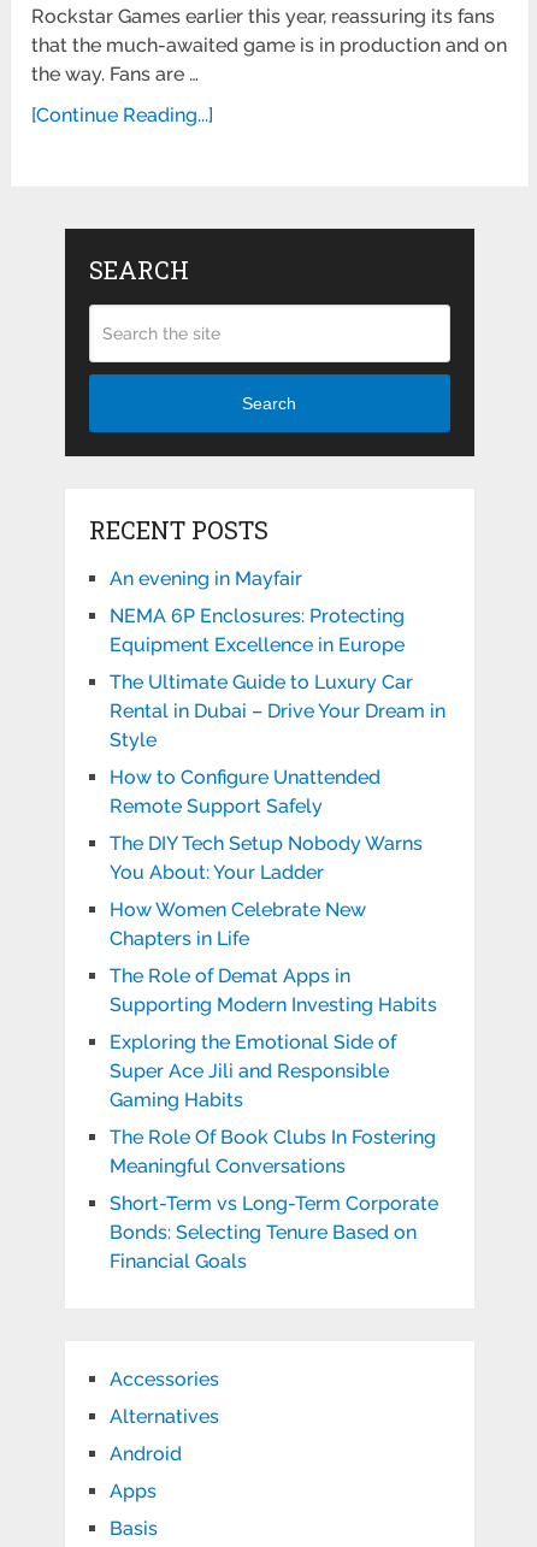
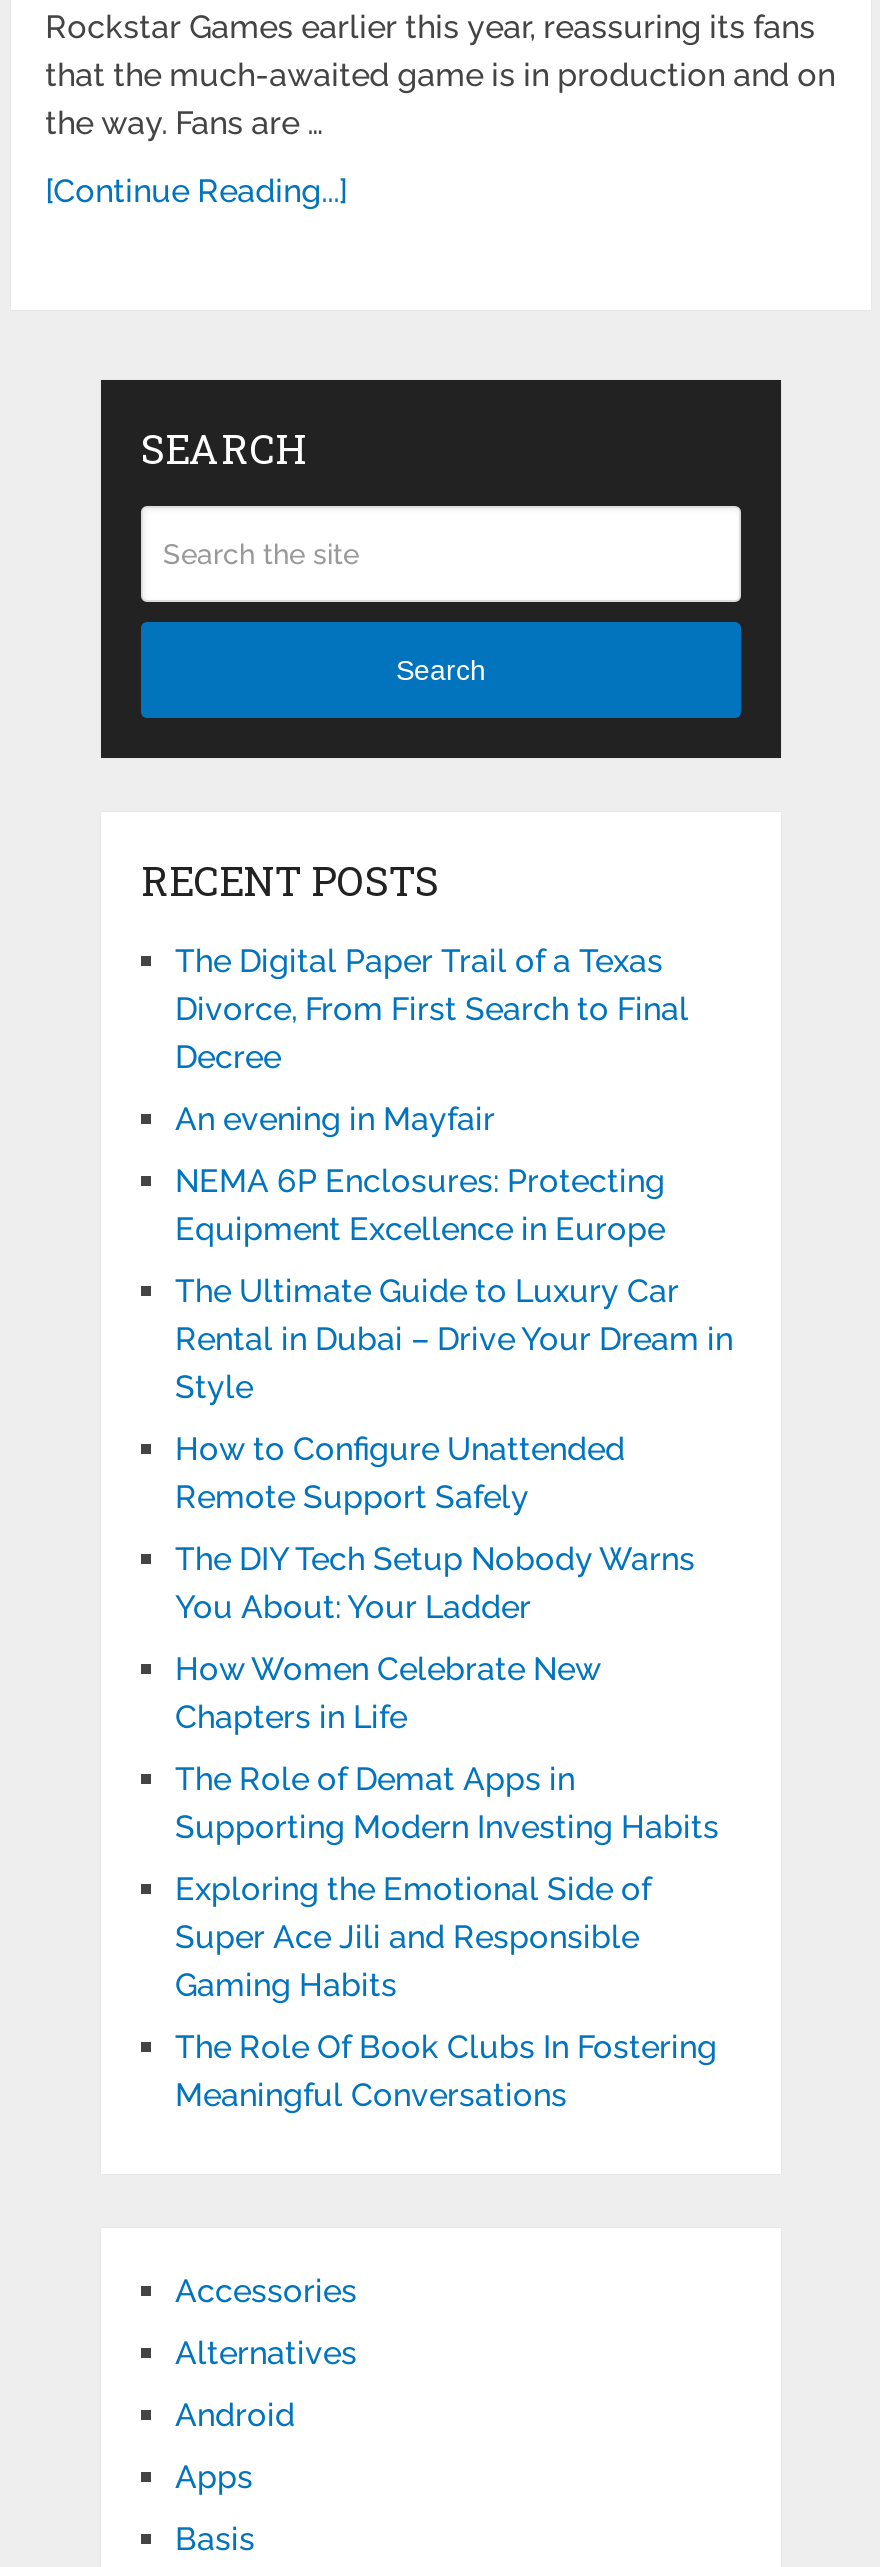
none -> [175,942,689,1076] The Digital Paper Trail of a Texas | Divorce, From First Search to Final | Decree
moved [110,567,445,1177] -> [175,1100,733,2114]: An evening in Mayfair | NEMA 6P Enclosures: Protecting | Equipment Excellence in Europe | ... | The Role Of Book Clubs In Fostering | Meaningful Conversations
[110,1192,438,1272] Short-Term vs Long-Term Corporate | Bonds: Selecting Tenure Based on | Financial Goals -> none

